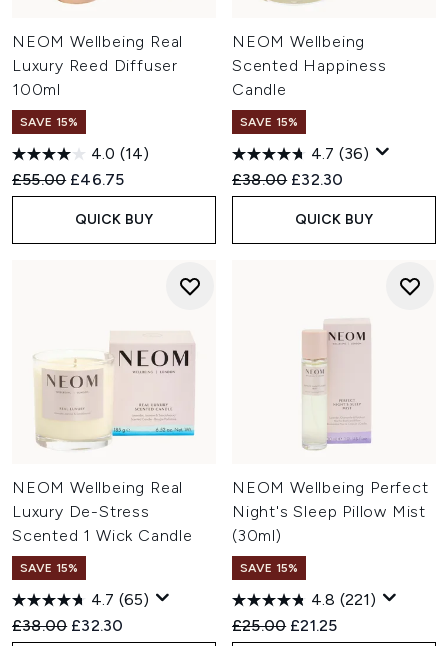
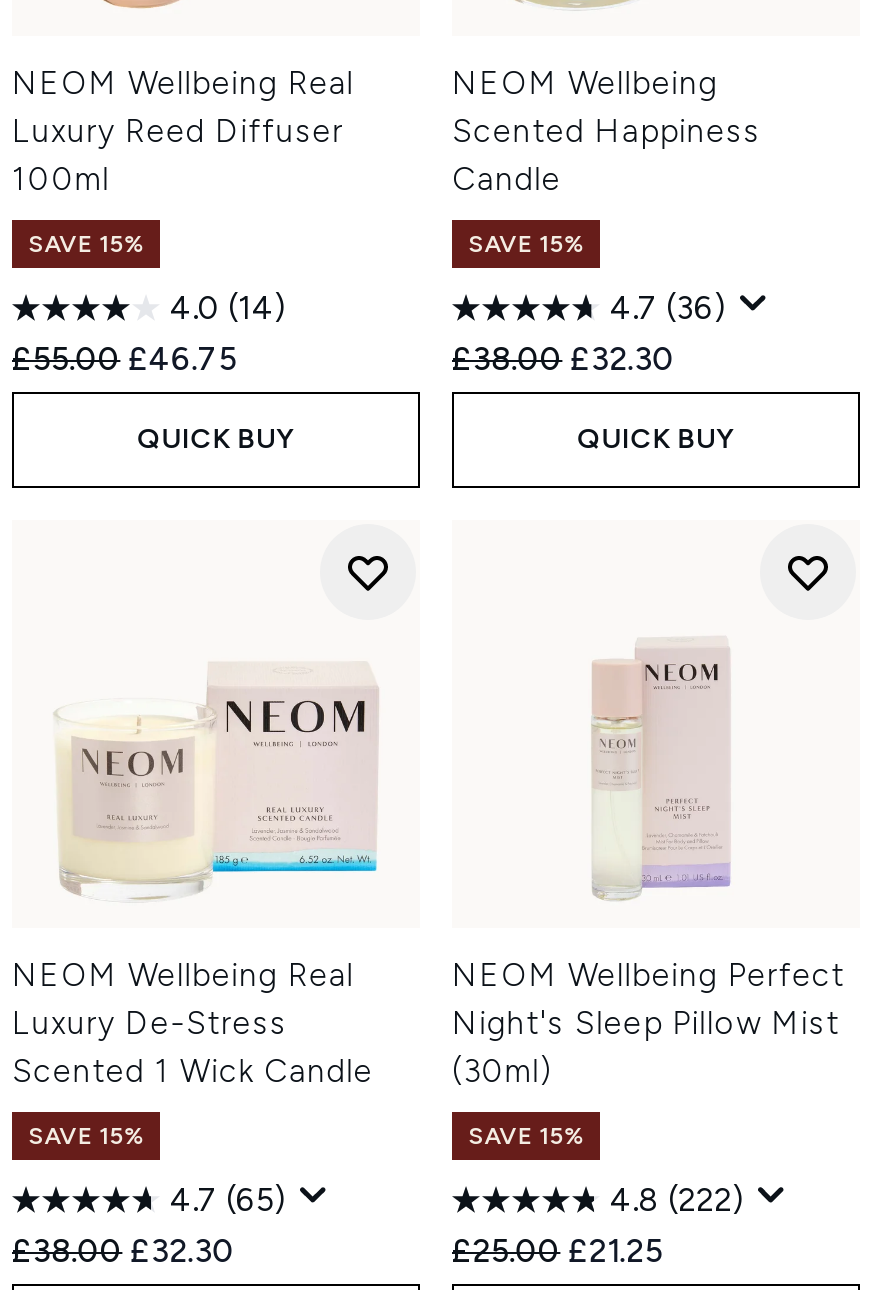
[311,590,376,609] 4.8 (221) -> [610,1180,744,1218] 4.8 (222)

